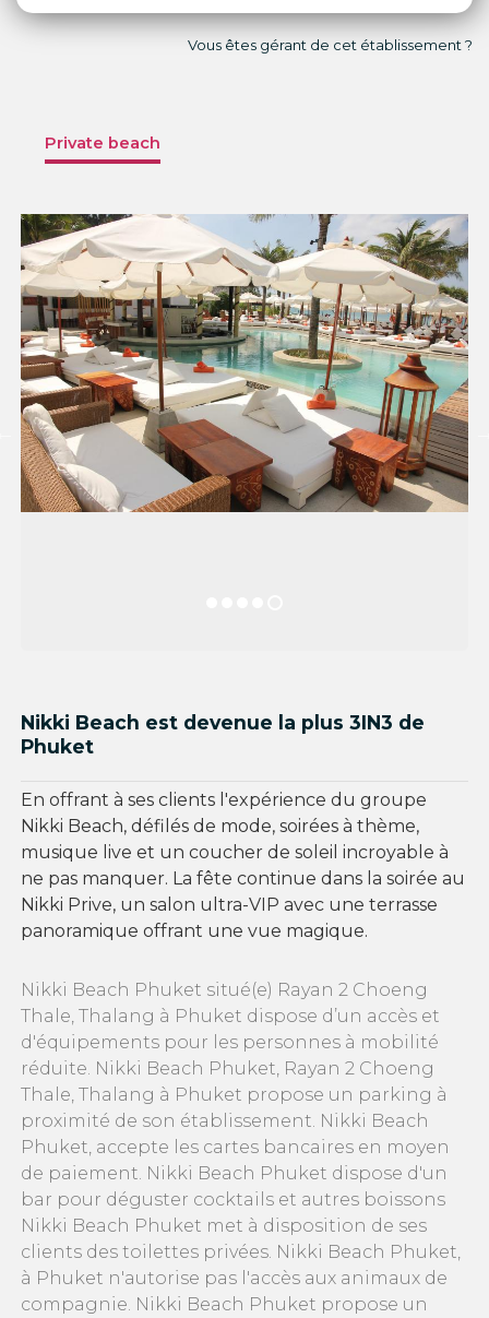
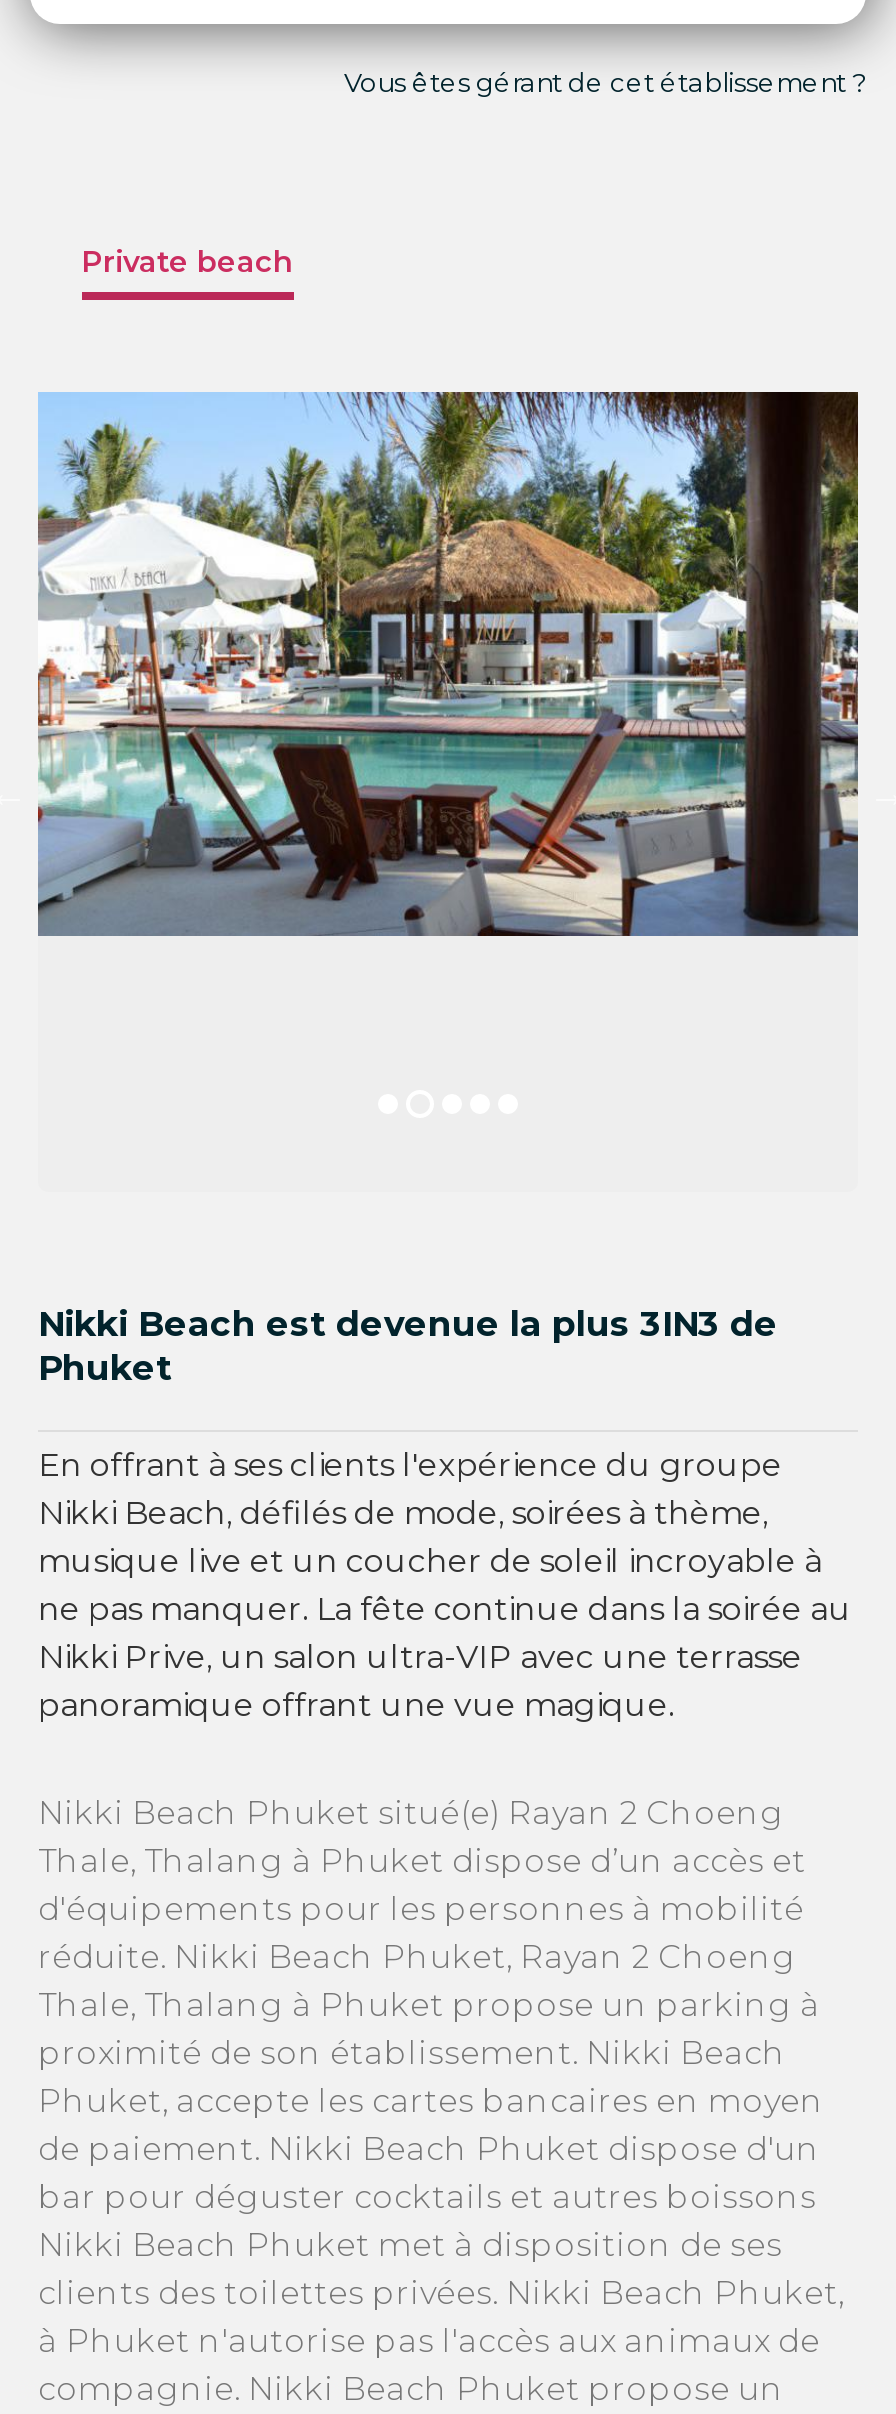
[20,213,469,513] [image] -> [36,390,860,938] [image]

